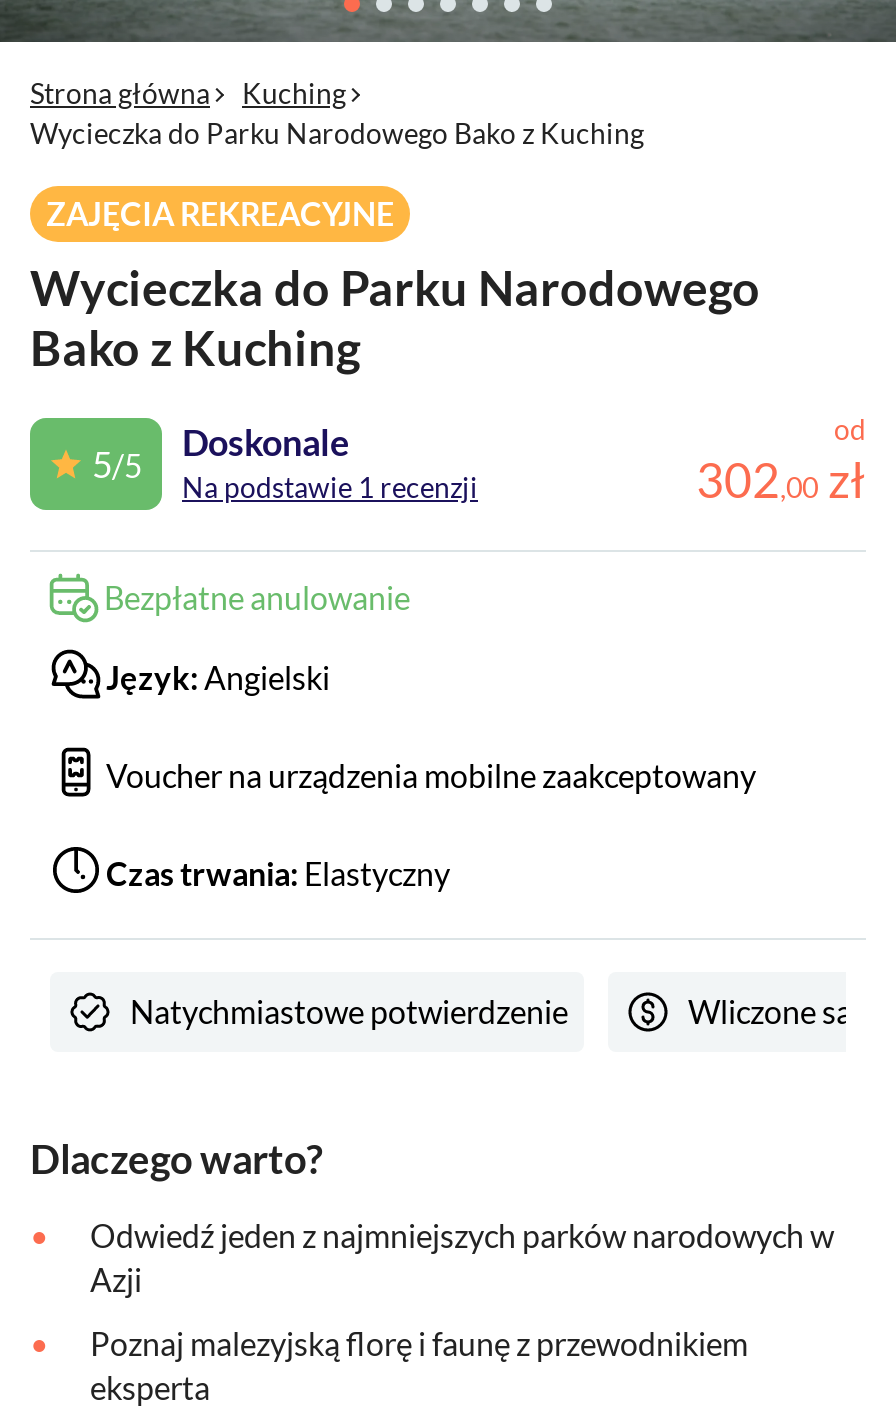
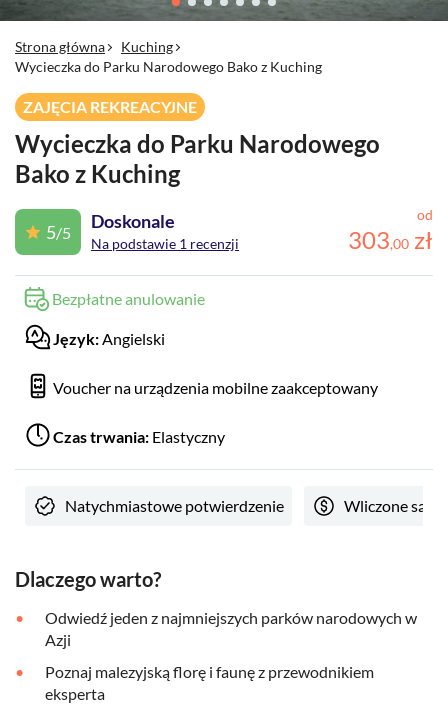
[696,451,866,509] 302, 00 zł -> [348,225,433,254] 303, 00 zł

